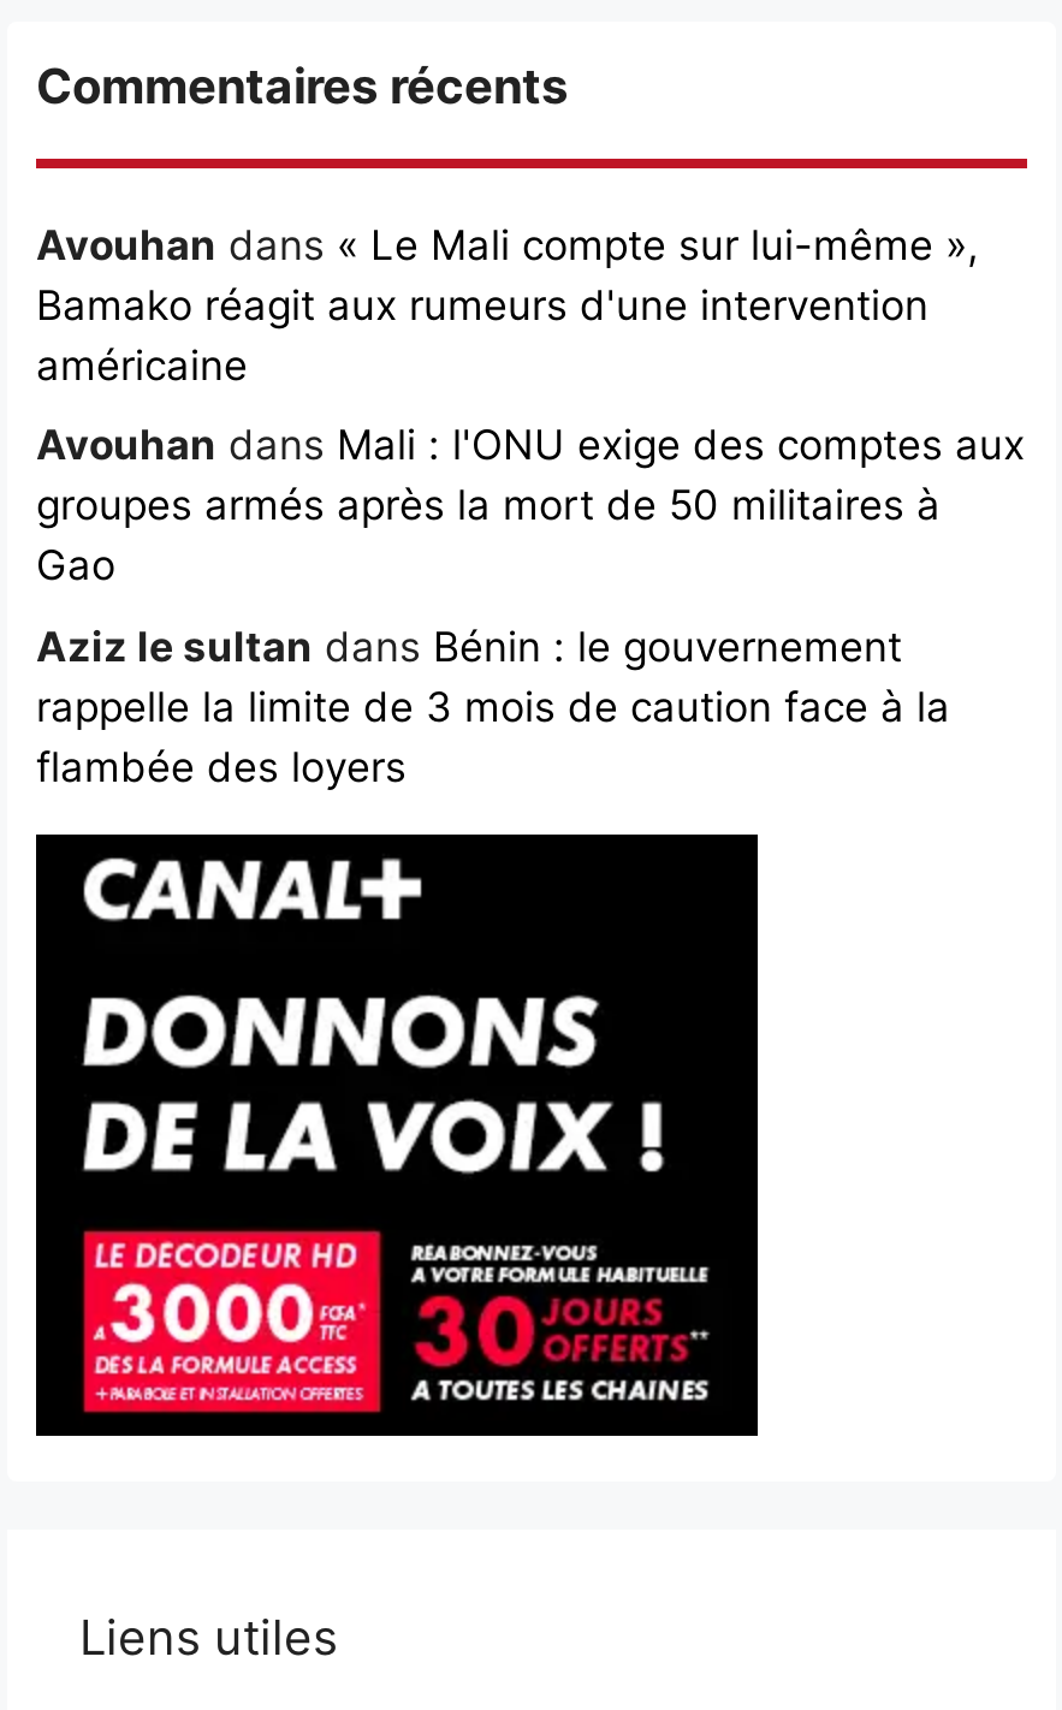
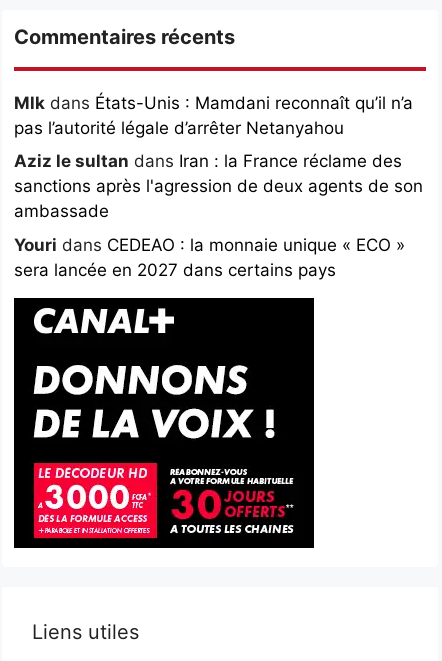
[36,221,979,390] Avouhan dans « Le Mali compte sur lui-même », | Bamako réagit aux rumeurs d'une intervention | américaine -> [14,93,413,138] Mlk dans États-Unis : Mamdani reconnaît qu’il n’a | pas l’autorité légale d’arrêter Netanyahou
[36,422,1025,590] Avouhan dans Mali : l'ONU exige des comptes aux | groupes armés après la mort de 50 militaires à | Gao -> [14,151,423,221] Aziz le sultan dans Iran : la France réclame des | sanctions après l'agression de deux agents de son | ambassade
[36,623,950,791] Aziz le sultan dans Bénin : le gouvernement | rappelle la limite de 3 mois de caution face à la | flambée des loyers -> [14,235,405,280] Youri dans CEDEAO : la monnaie unique « ECO » | sera lancée en 2027 dans certains pays

